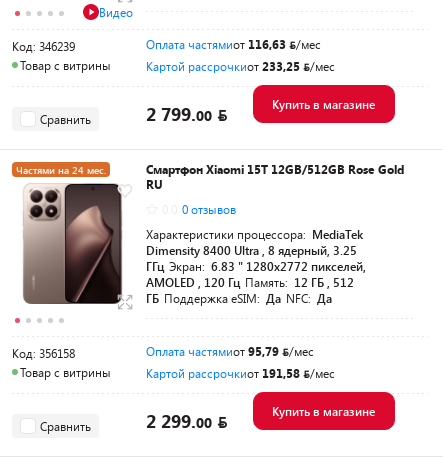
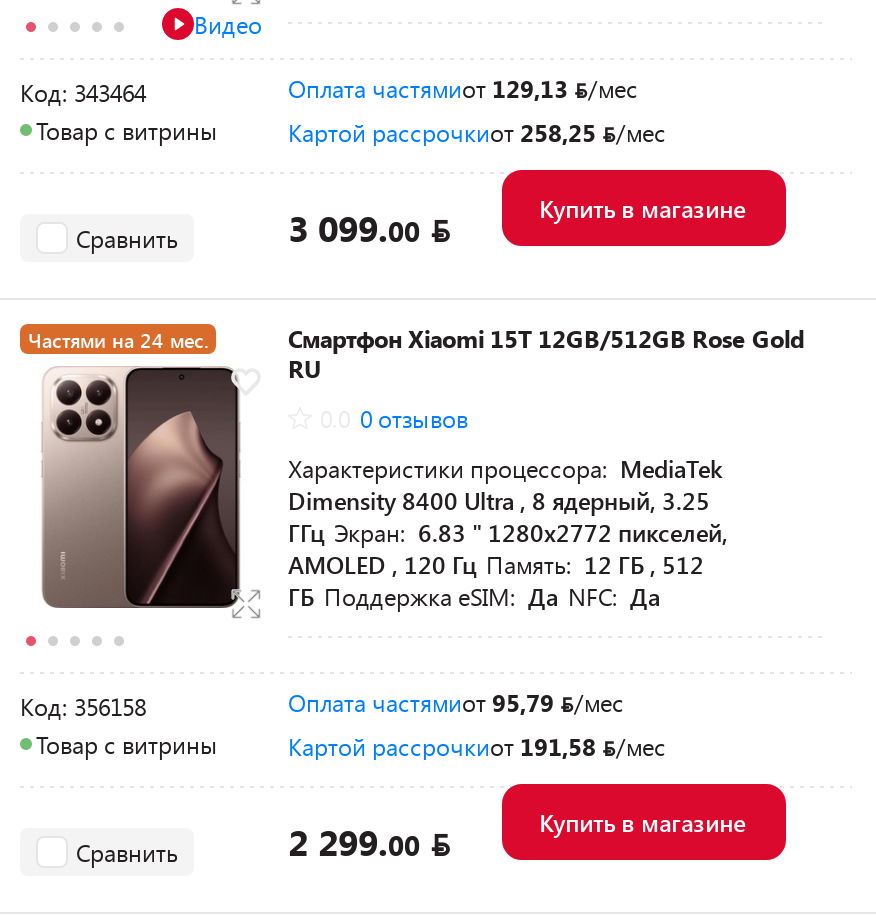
[12,38,75,54] Код: 346239 -> [20,77,146,109] Код: 343464
[146,36,286,52] Оплата частямиот 116,63 -> [288,73,568,105] Оплата частямиот 129,13
[146,58,300,74] Картой рассрочкиот 233,25 -> [288,117,596,149] Картой рассрочкиот 258,25
[146,102,212,126] 2 799.00 -> [288,204,420,252] 3 099.00

